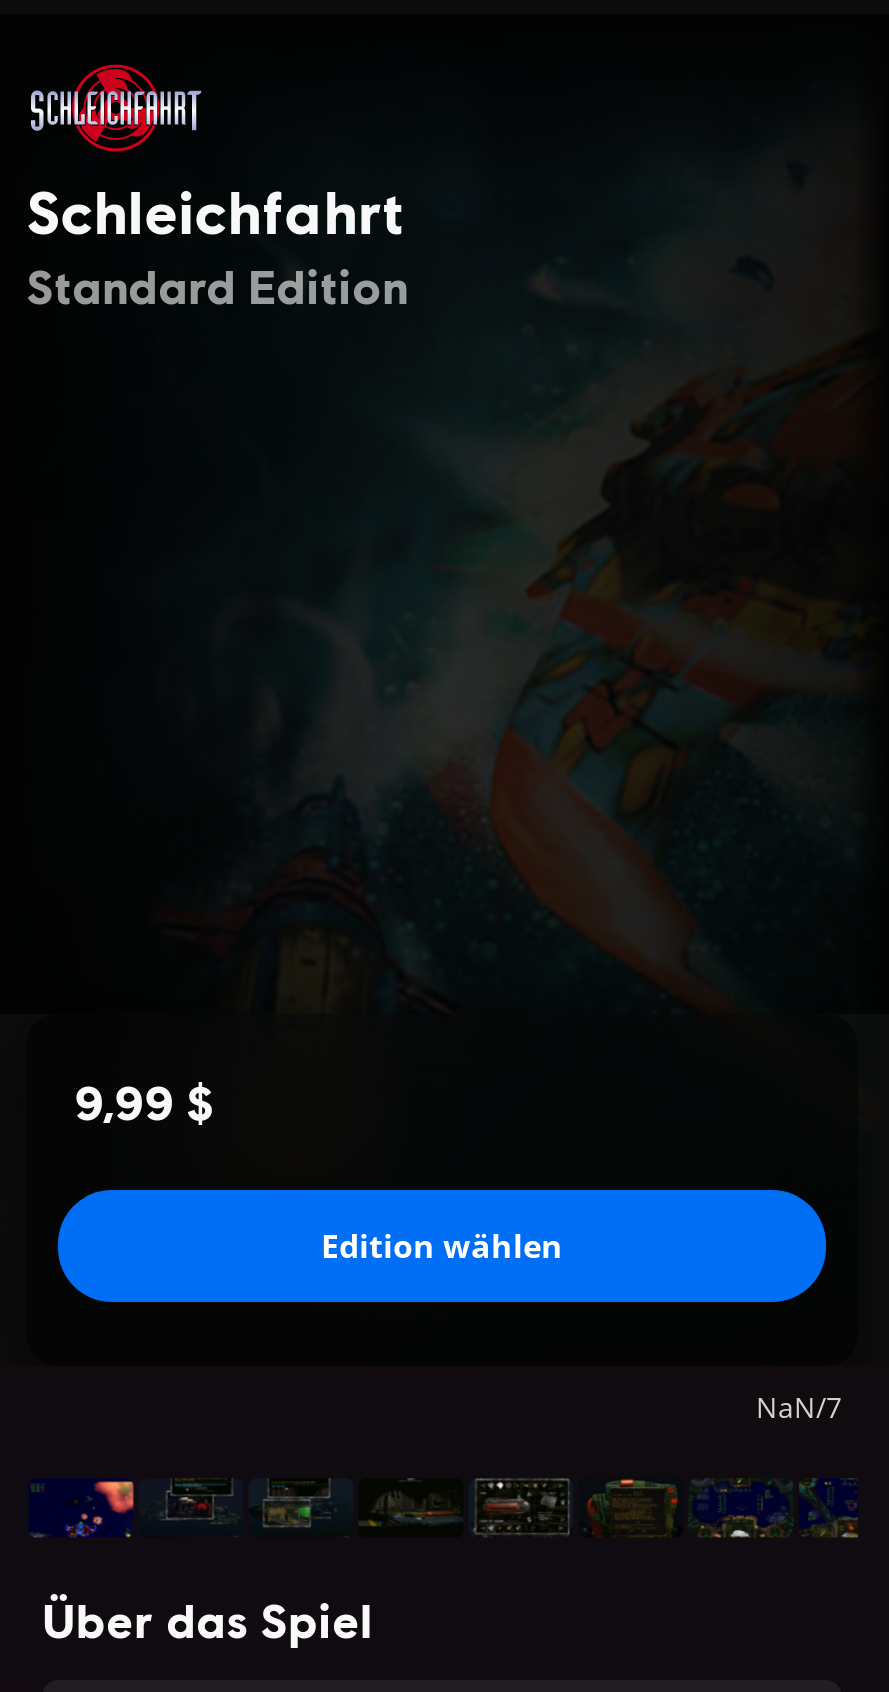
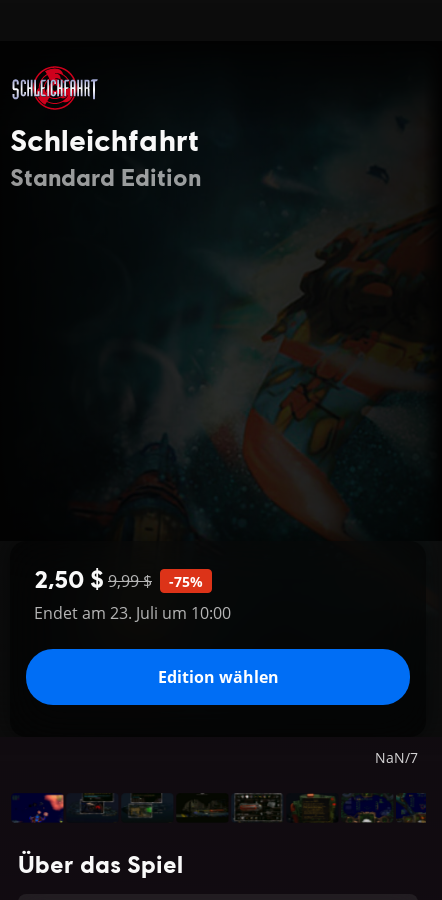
[74,1072,214,1130] 9,99 $ -> [34,564,231,624] 2,50 $ 9,99 $ | -75% | Endet am 23. Juli um 10:00

